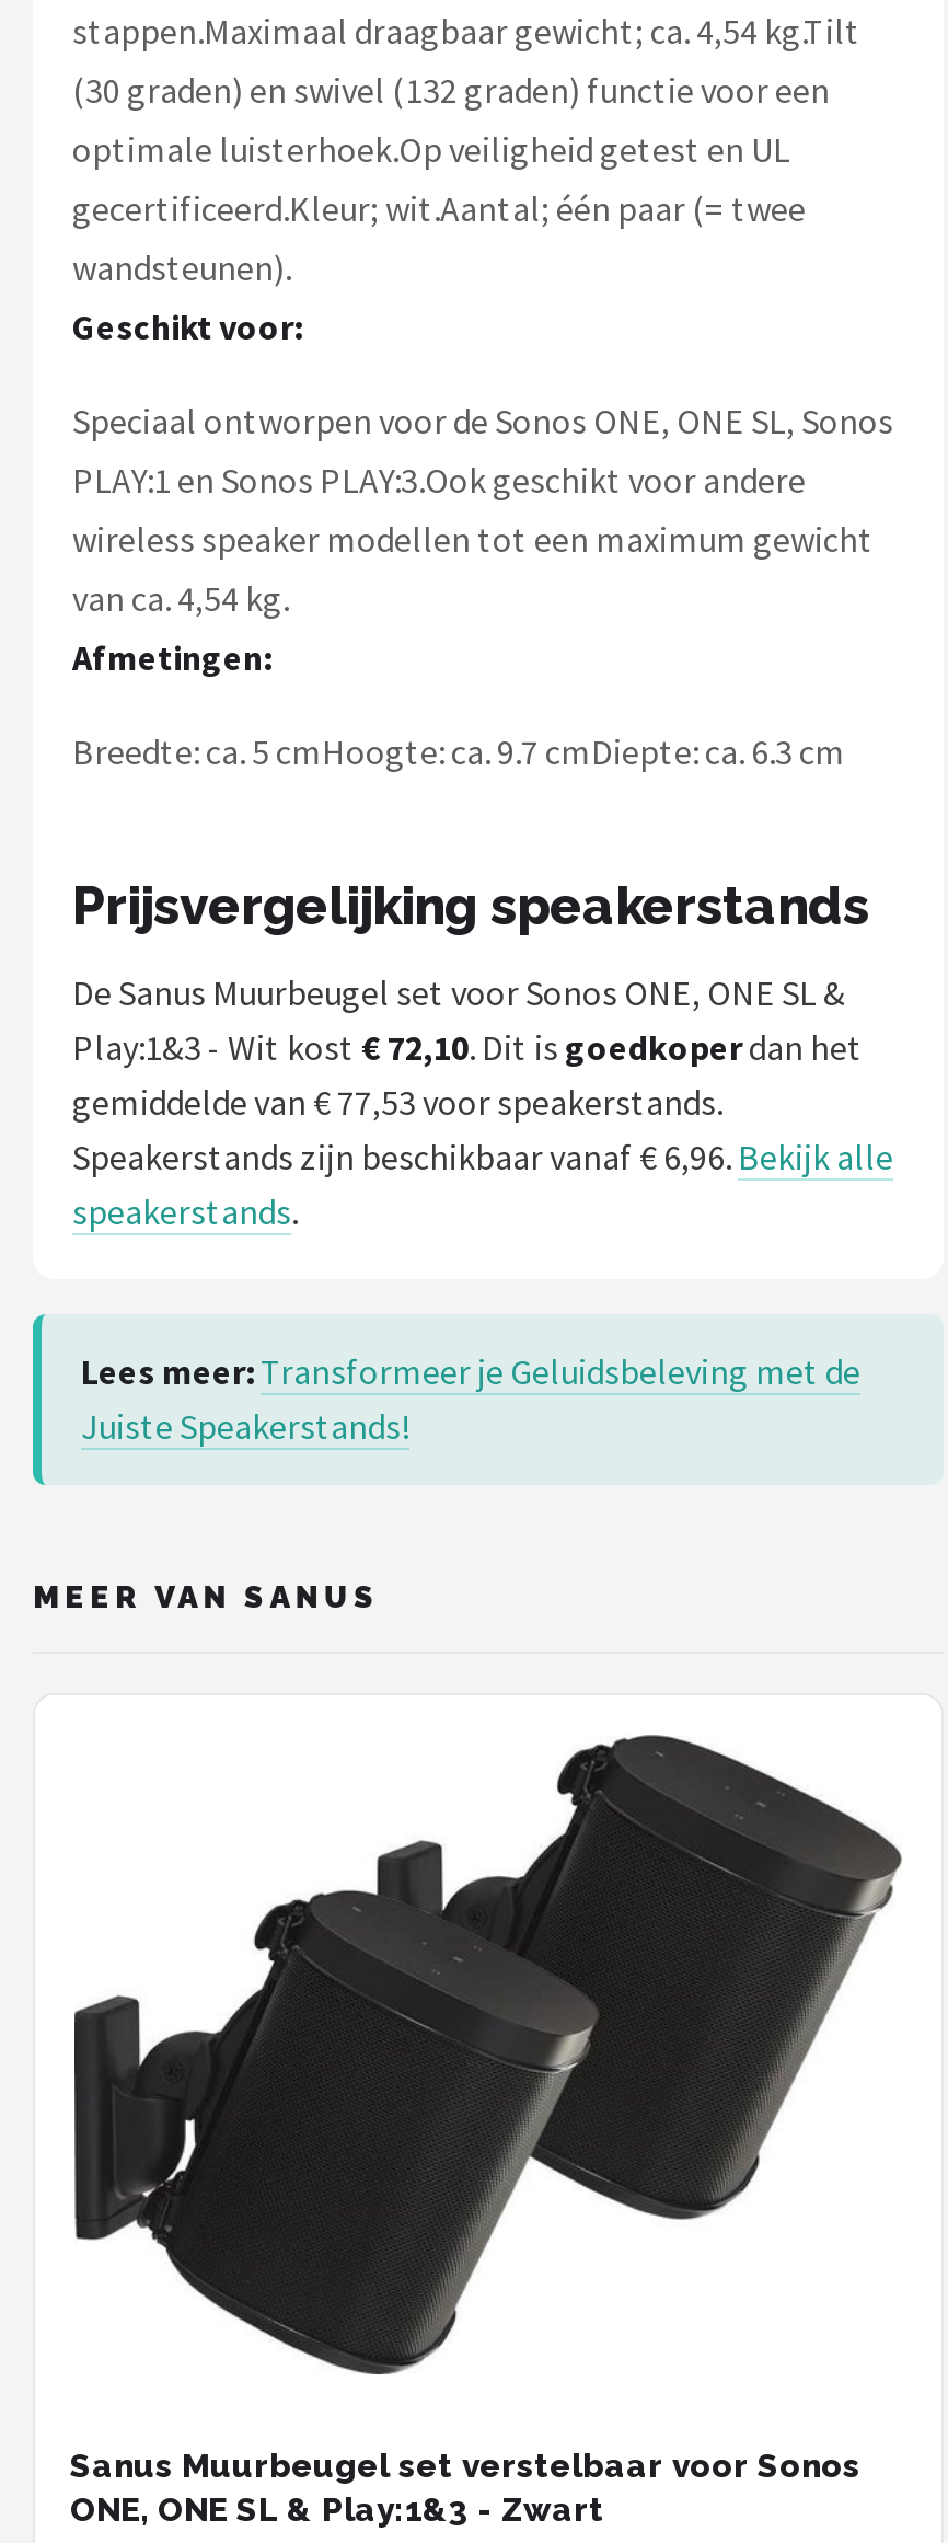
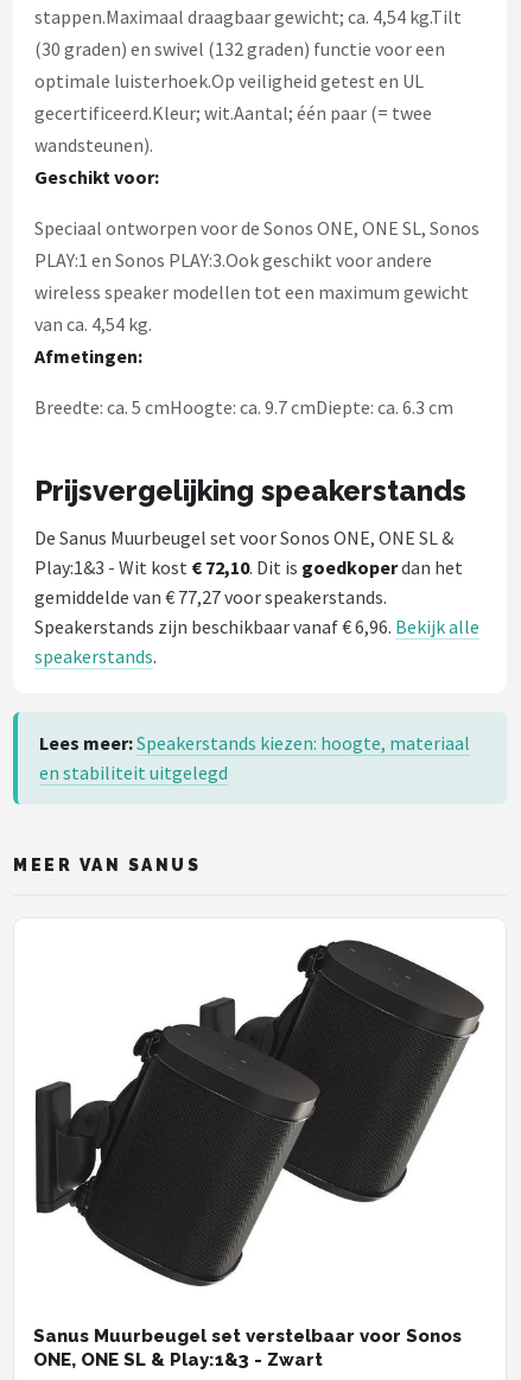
[72,1079,722,1123] gemiddelde van € 77,53 voor speakerstands. -> [34,585,387,608] gemiddelde van € 77,27 voor speakerstands.
[81,1349,860,1447] Lees meer: Transformeer je Geluidsbeleving met de | Juiste Speakerstands! -> [39,731,470,784] Lees meer: Speakerstands kiezen: hoogte, materiaal | en stabiliteit uitgelegd

